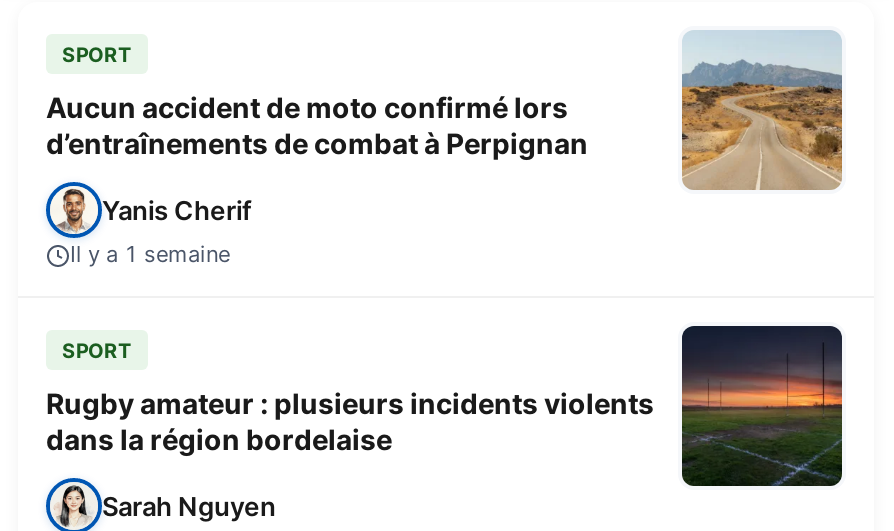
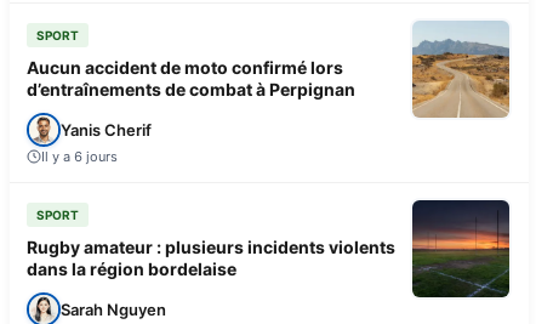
[70,240,230,268] Il y a 1 semaine -> [41,148,118,165] Il y a 6 jours

